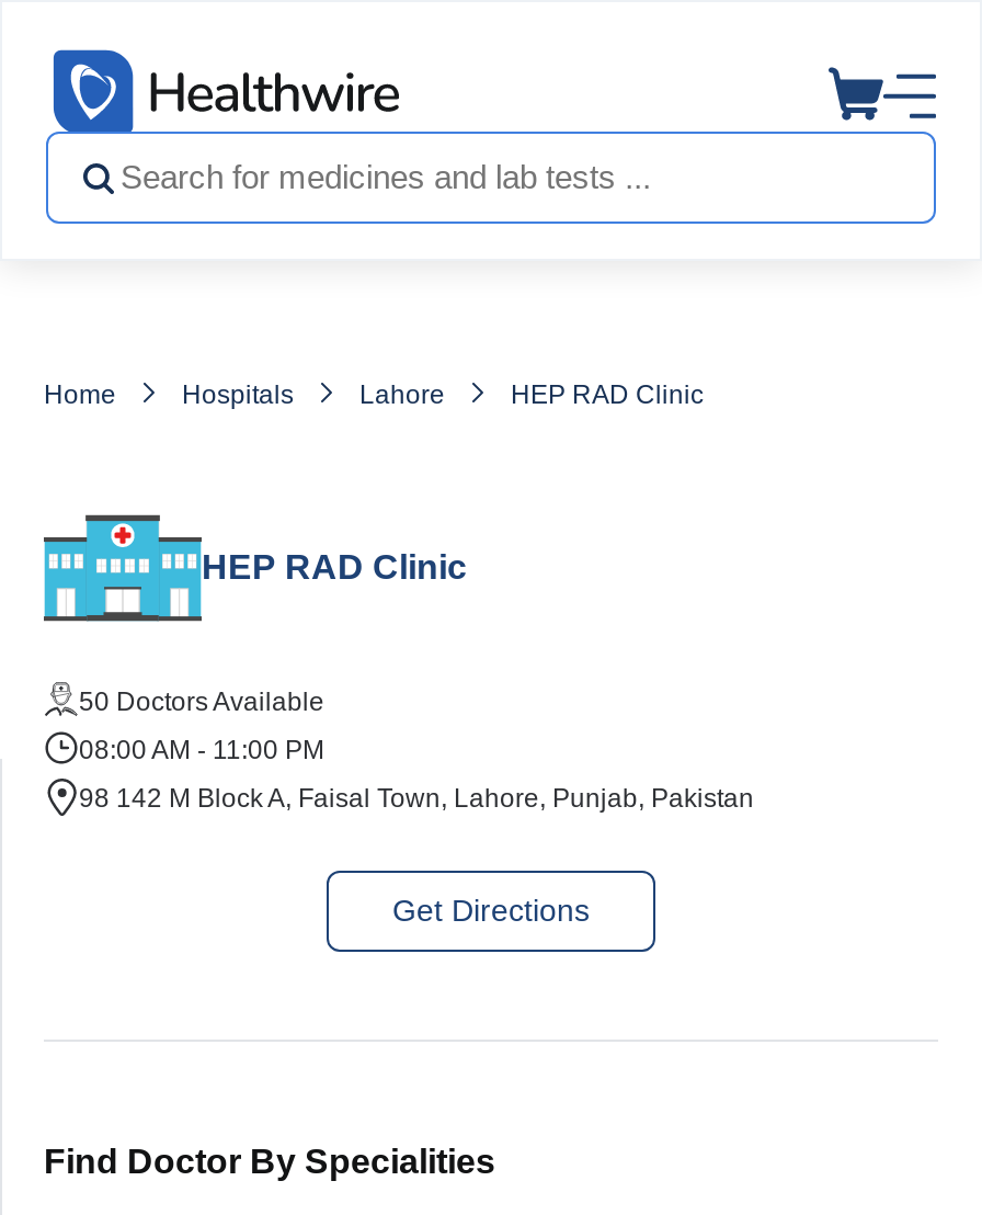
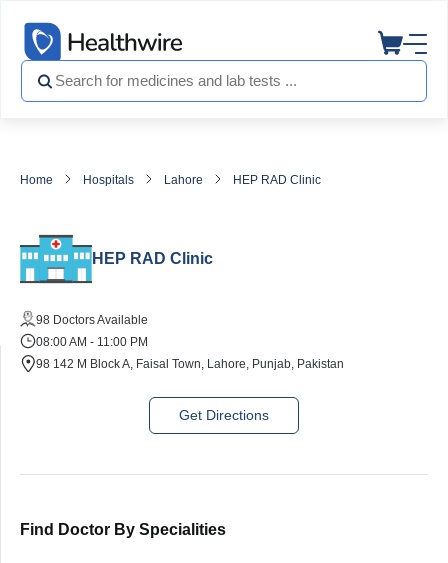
[79,686,324,717] 50 Doctors Available -> [36,313,148,327] 98 Doctors Available

